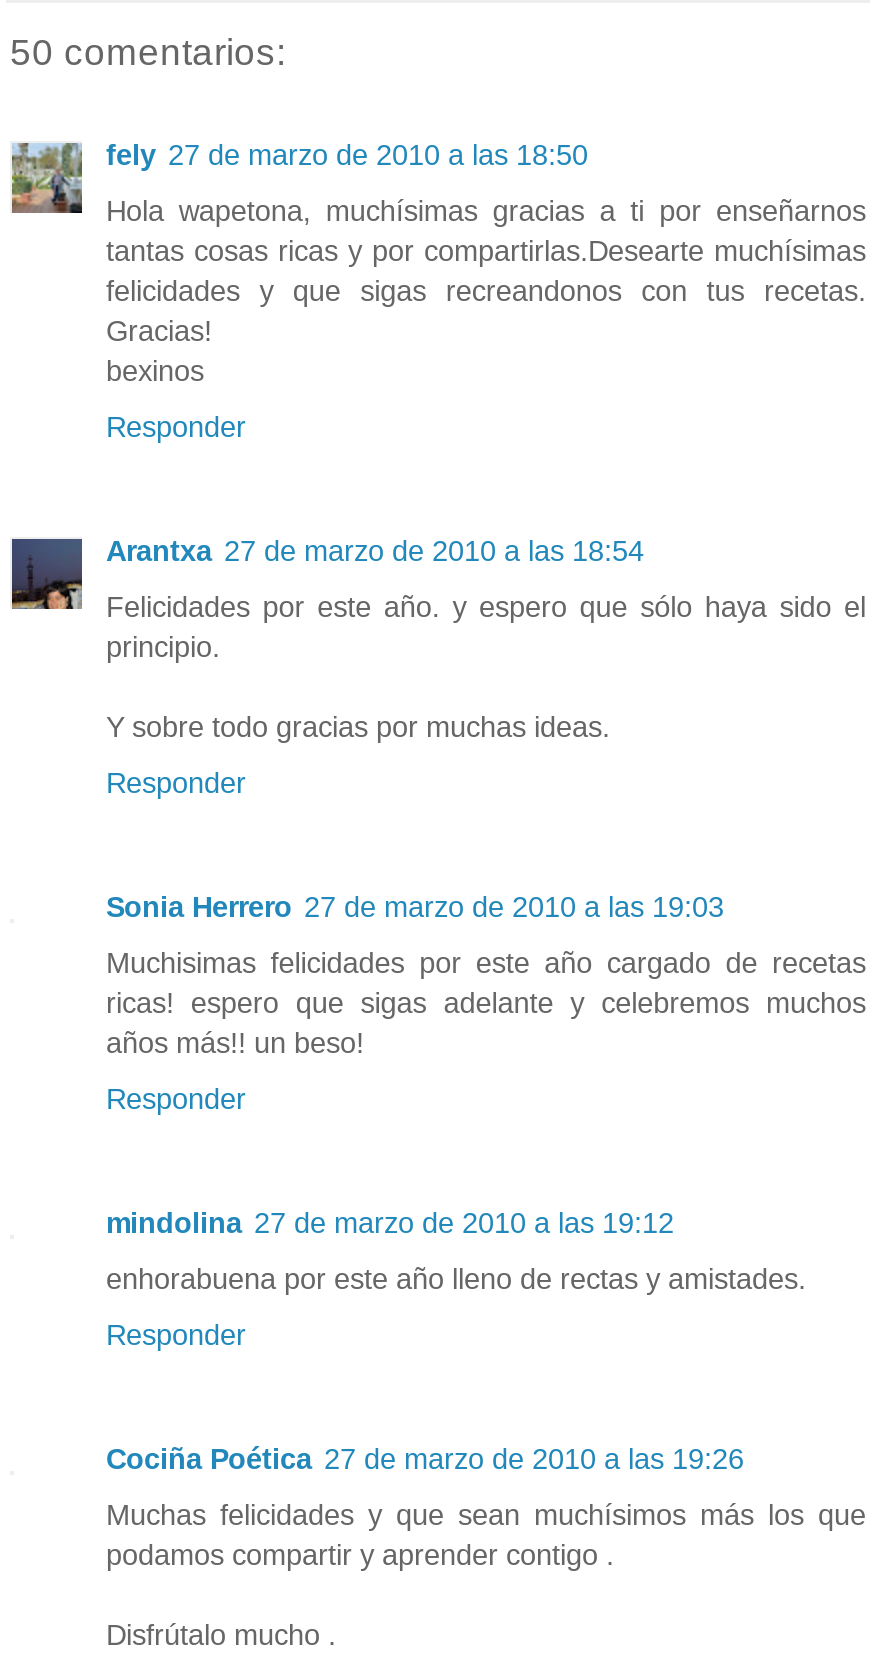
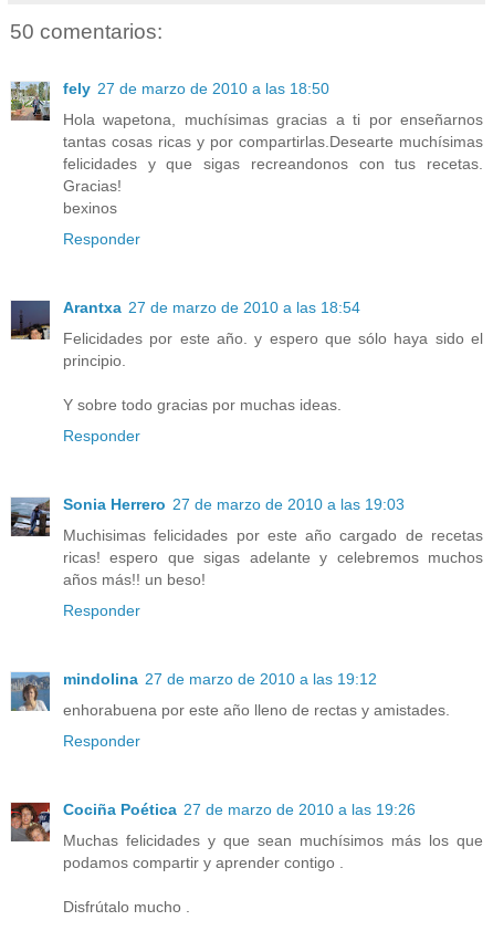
none -> [10,496,51,537] [image]
none -> [10,671,51,712] [image]
none -> [10,802,51,843] [image]

